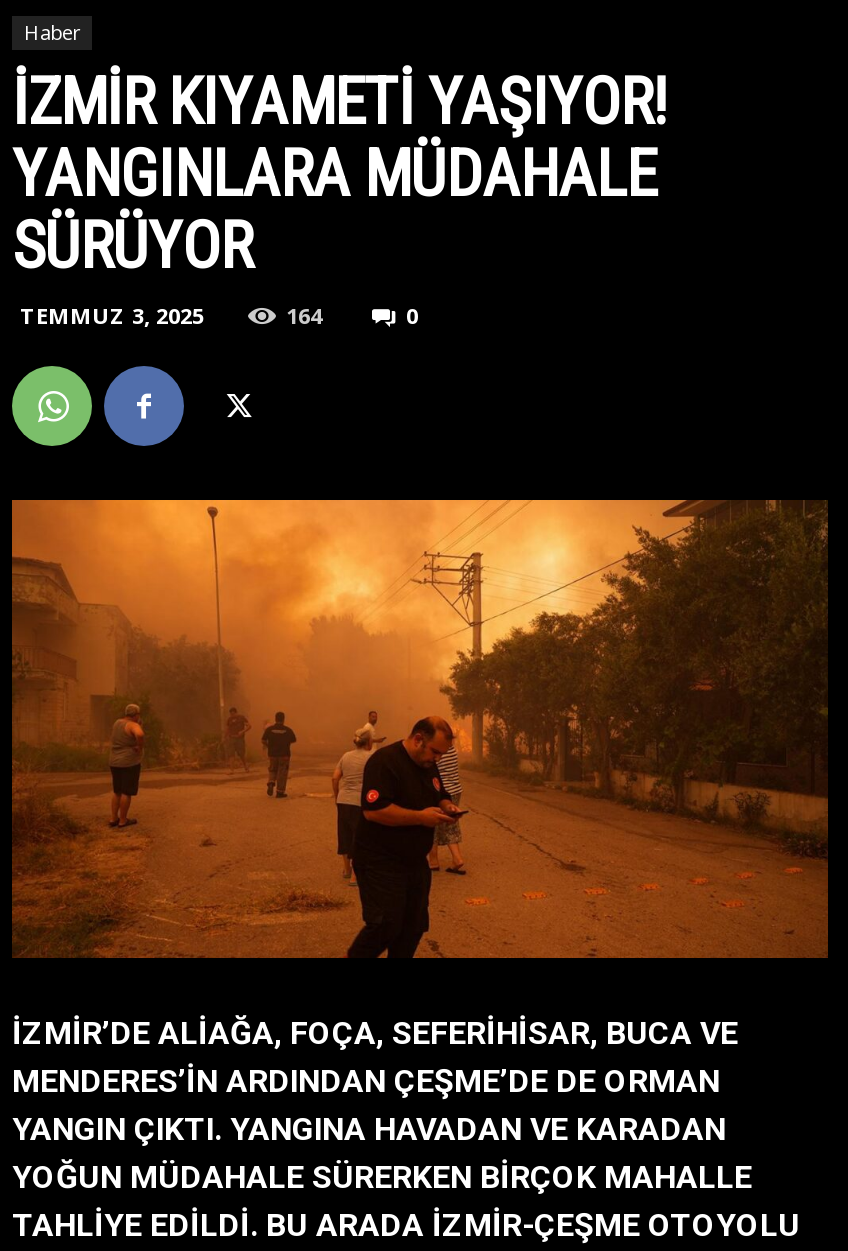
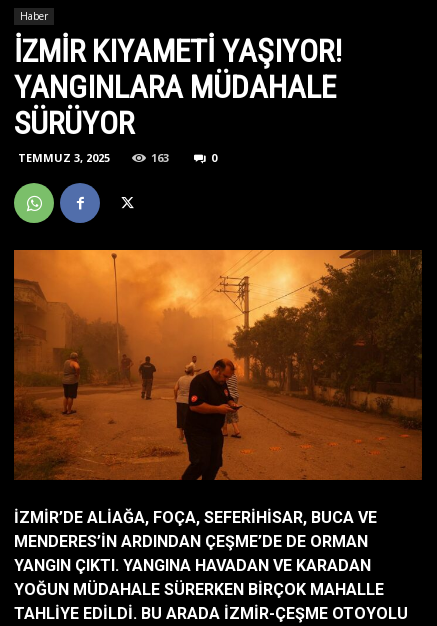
[286,300,322,330] 164 -> [151,150,169,165] 163

